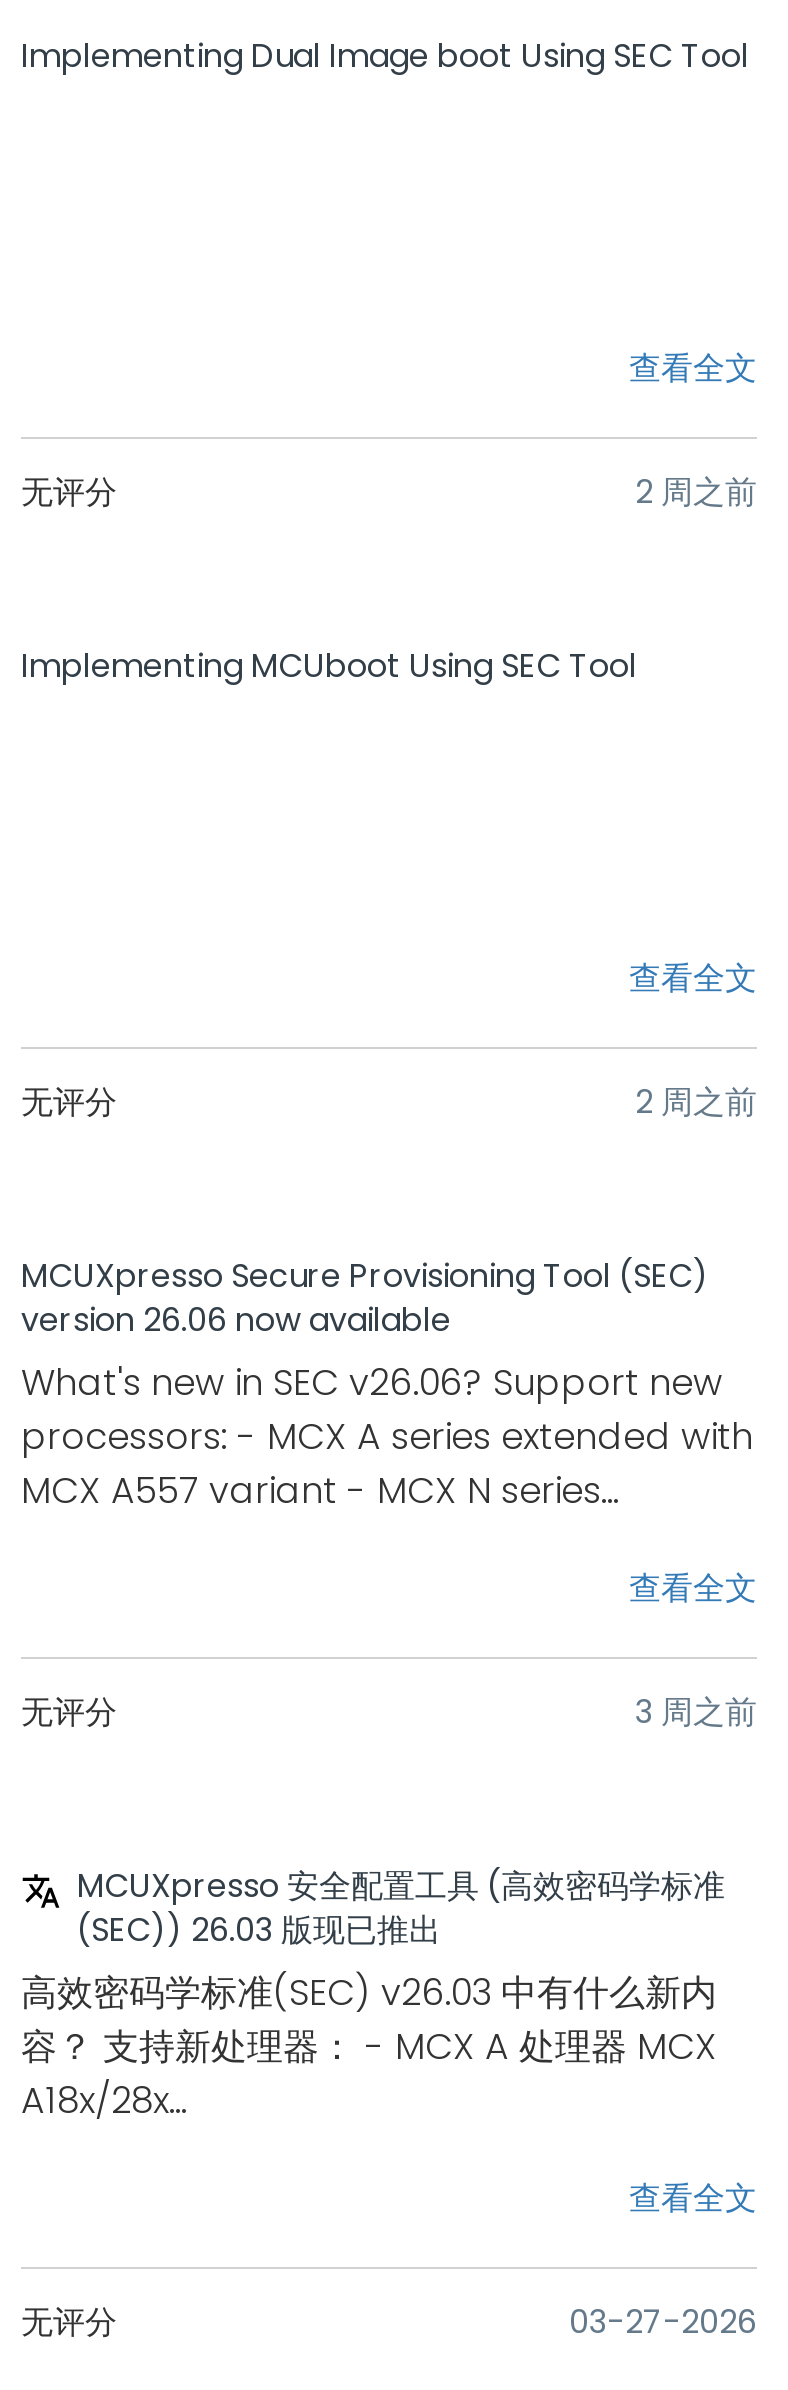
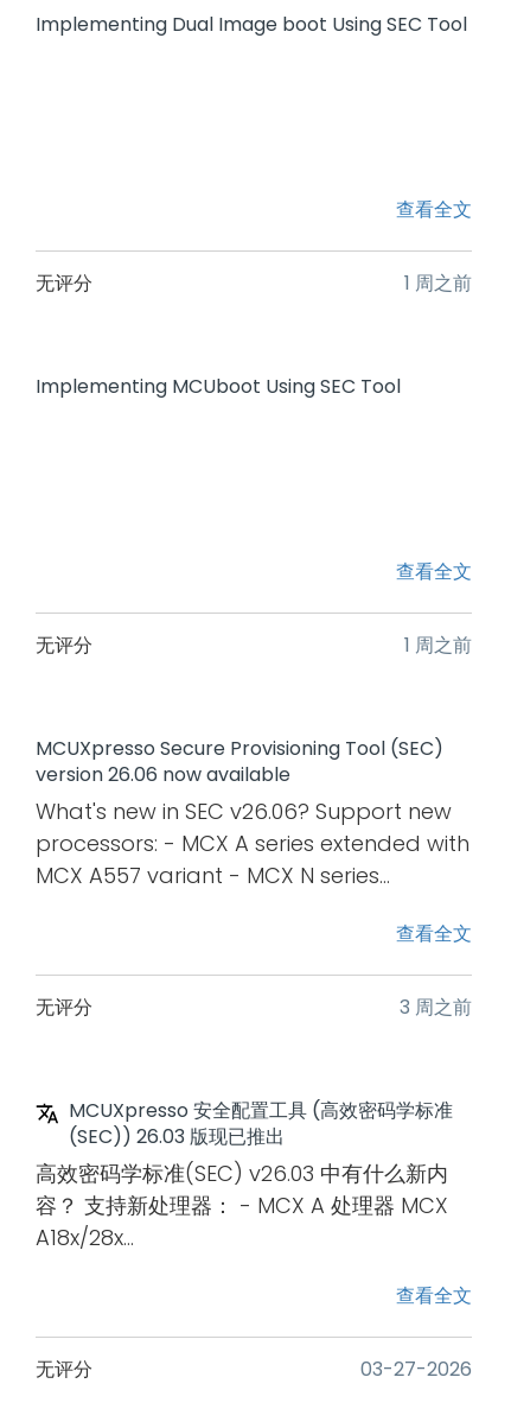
[635,468,757,514] 2 周之前 -> [404,269,472,296] 1 周之前
[635,1078,757,1124] 2 周之前 -> [404,631,472,658] 1 周之前

